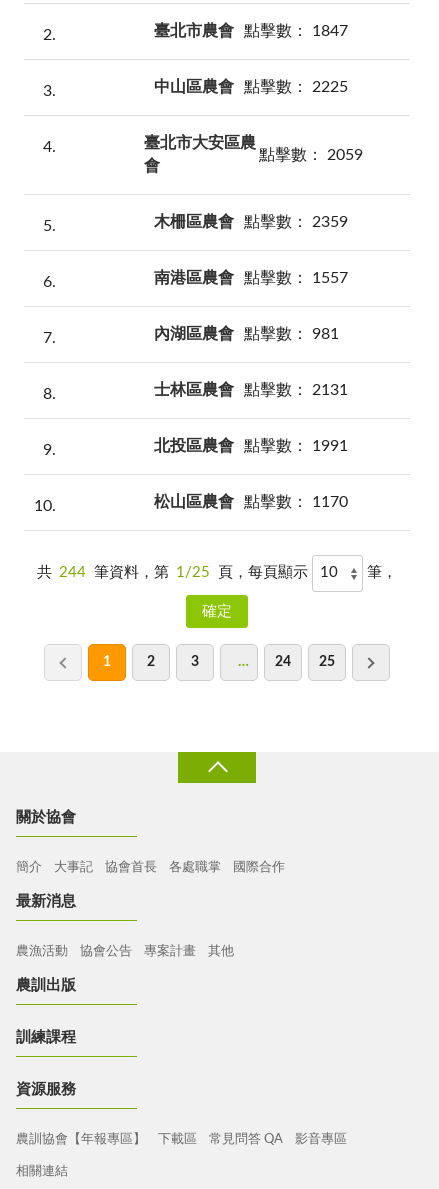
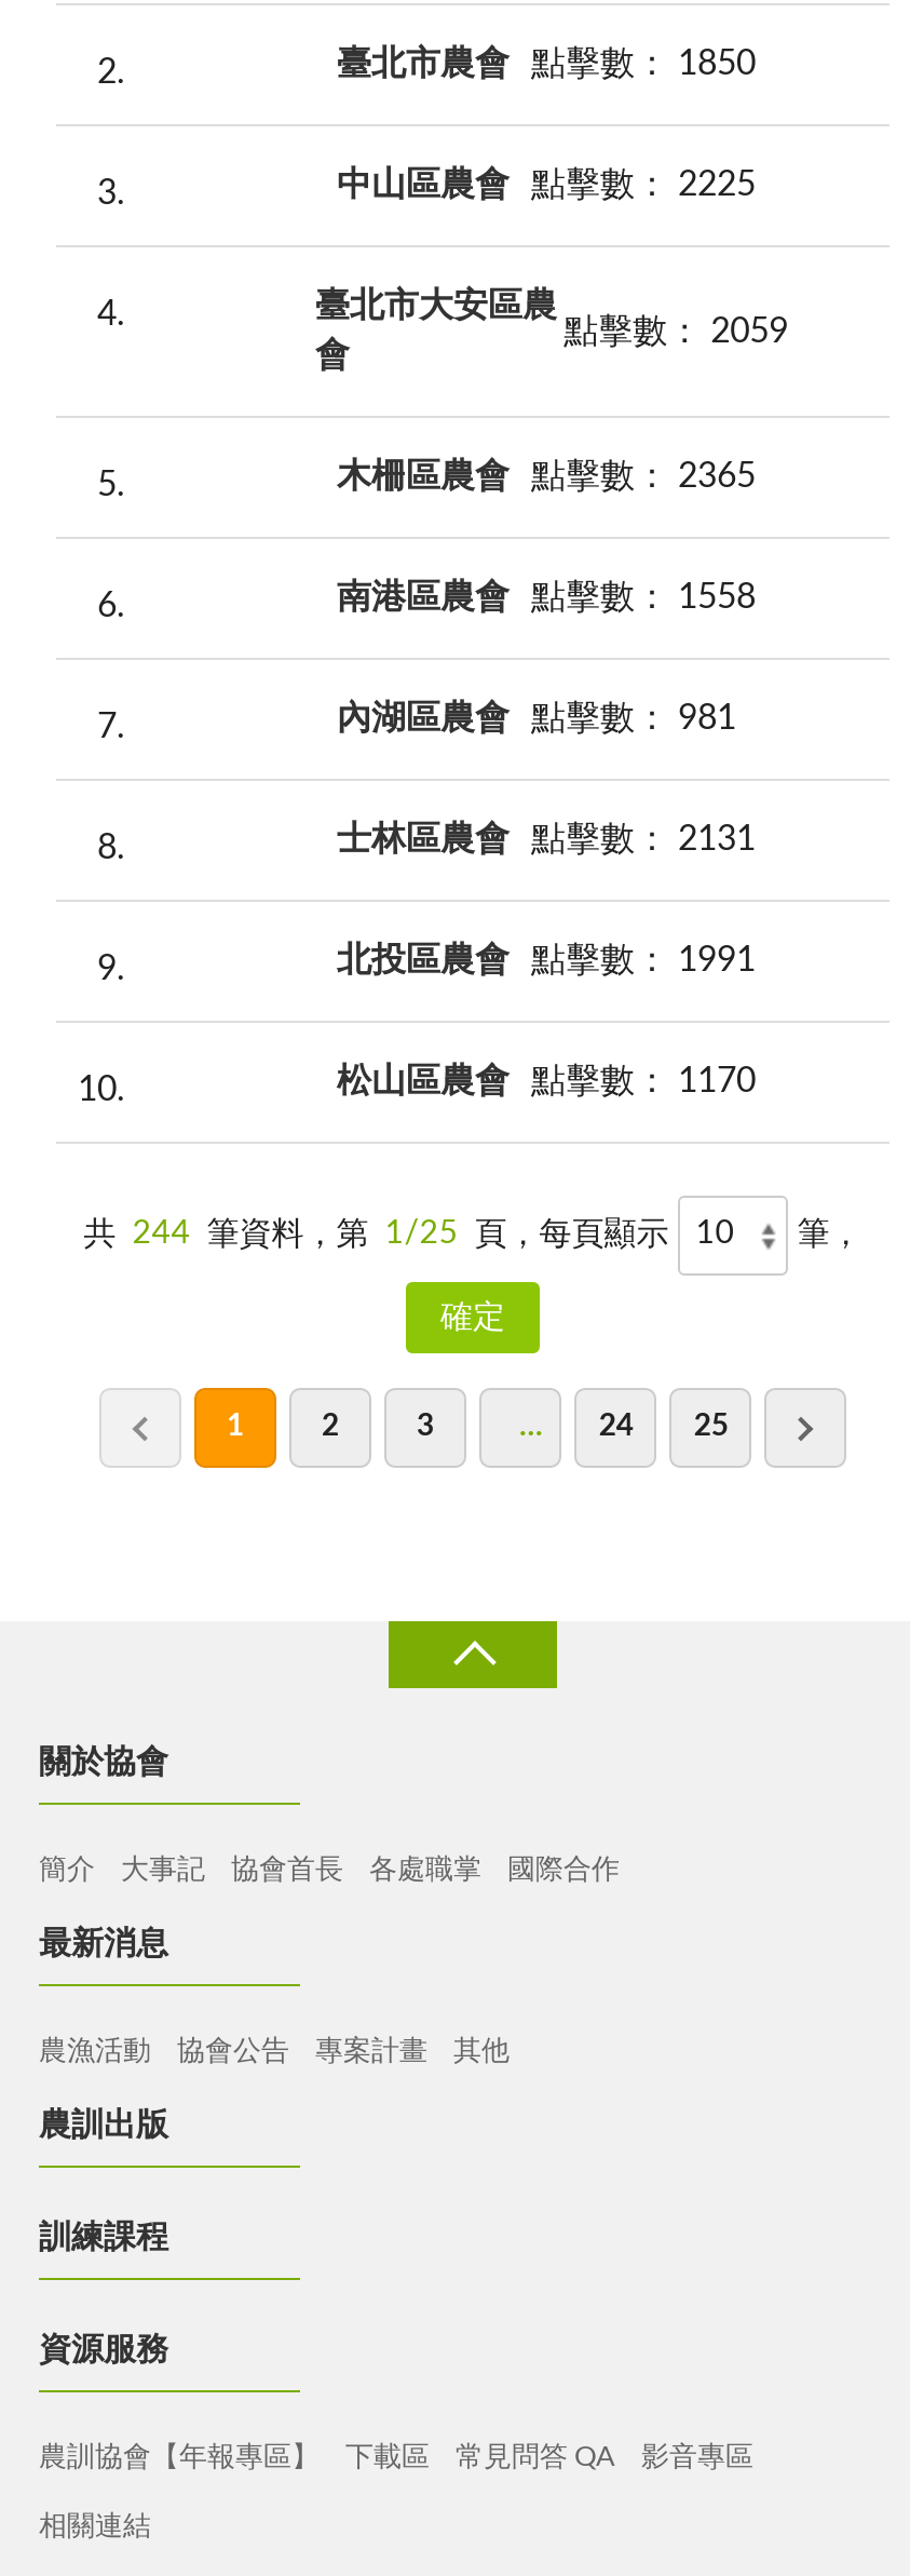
[154,23,348,39] 臺北市農會 點擊數： 1847 -> [337,47,756,81] 臺北市農會 點擊數： 1850
[154,214,348,230] 木柵區農會 點擊數： 2359 -> [337,459,756,494] 木柵區農會 點擊數： 2365
[154,270,348,286] 南港區農會 點擊數： 1557 -> [337,580,756,615] 南港區農會 點擊數： 1558

